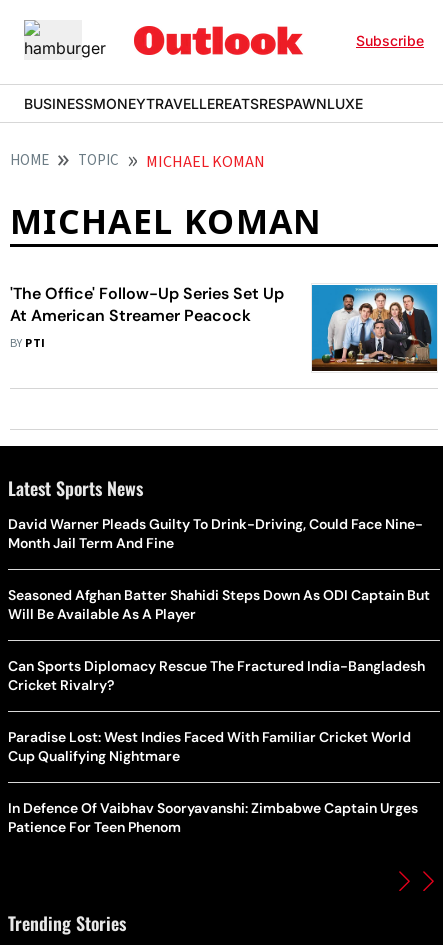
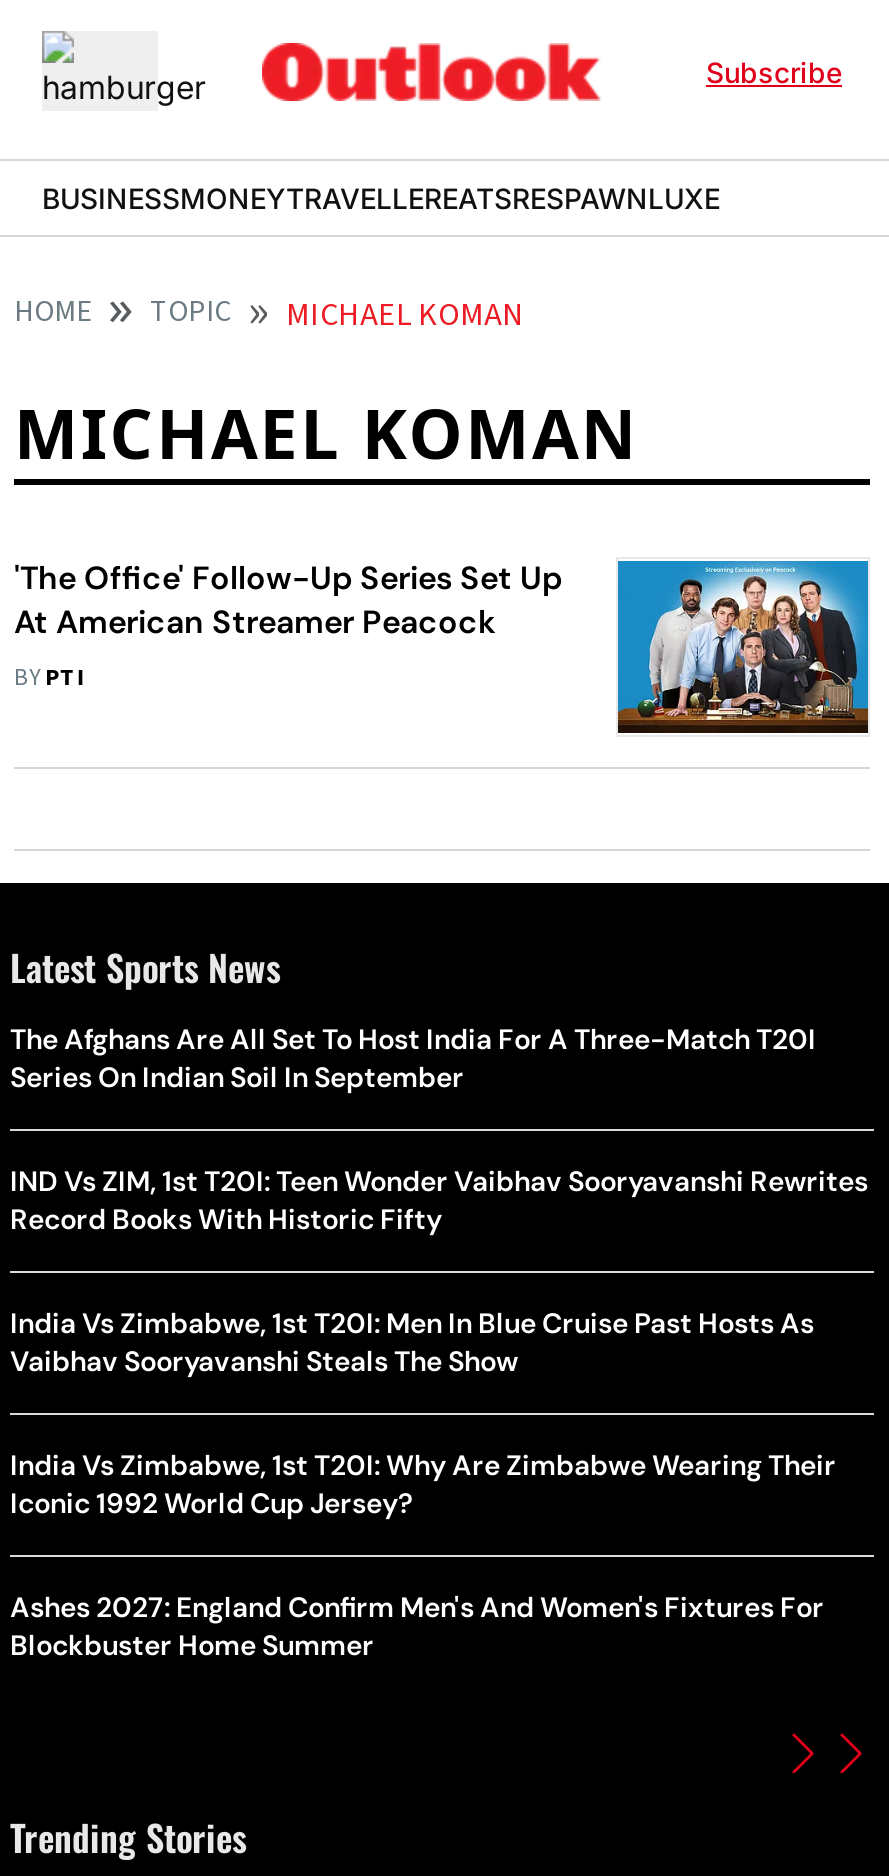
[8,515,423,552] David Warner Pleads Guilty To Drink-Driving, Could Face Nine- | Month Jail Term And Fine -> [10,1021,816,1095] The Afghans Are All Set To Host India For A Three-Match T20I | Series On Indian Soil In September
[8,586,430,623] Seasoned Afghan Batter Shahidi Steps Down As ODI Captain But | Will Be Available As A Player -> [10,1163,868,1237] IND Vs ZIM, 1st T20I: Teen Wonder Vaibhav Sooryavanshi Rewrites | Record Books With Historic Fifty
[8,657,425,694] Can Sports Diplomacy Rescue The Fractured India-Bangladesh | Cricket Rivalry? -> [10,1305,814,1379] India Vs Zimbabwe, 1st T20I: Men In Blue Cruise Past Hosts As | Vaibhav Sooryavanshi Steals The Show
[8,728,411,765] Paradise Lost: West Indies Faced With Familiar Cricket World | Cup Qualifying Nightmare -> [10,1447,836,1521] India Vs Zimbabwe, 1st T20I: Why Are Zimbabwe Wearing Their | Iconic 1992 World Cup Jersey?
[8,799,418,836] In Defence Of Vaibhav Sooryavanshi: Zimbabwe Captain Urges | Patience For Teen Phenom -> [10,1589,824,1663] Ashes 2027: England Confirm Men's And Women's Fixtures For | Blockbuster Home Summer

